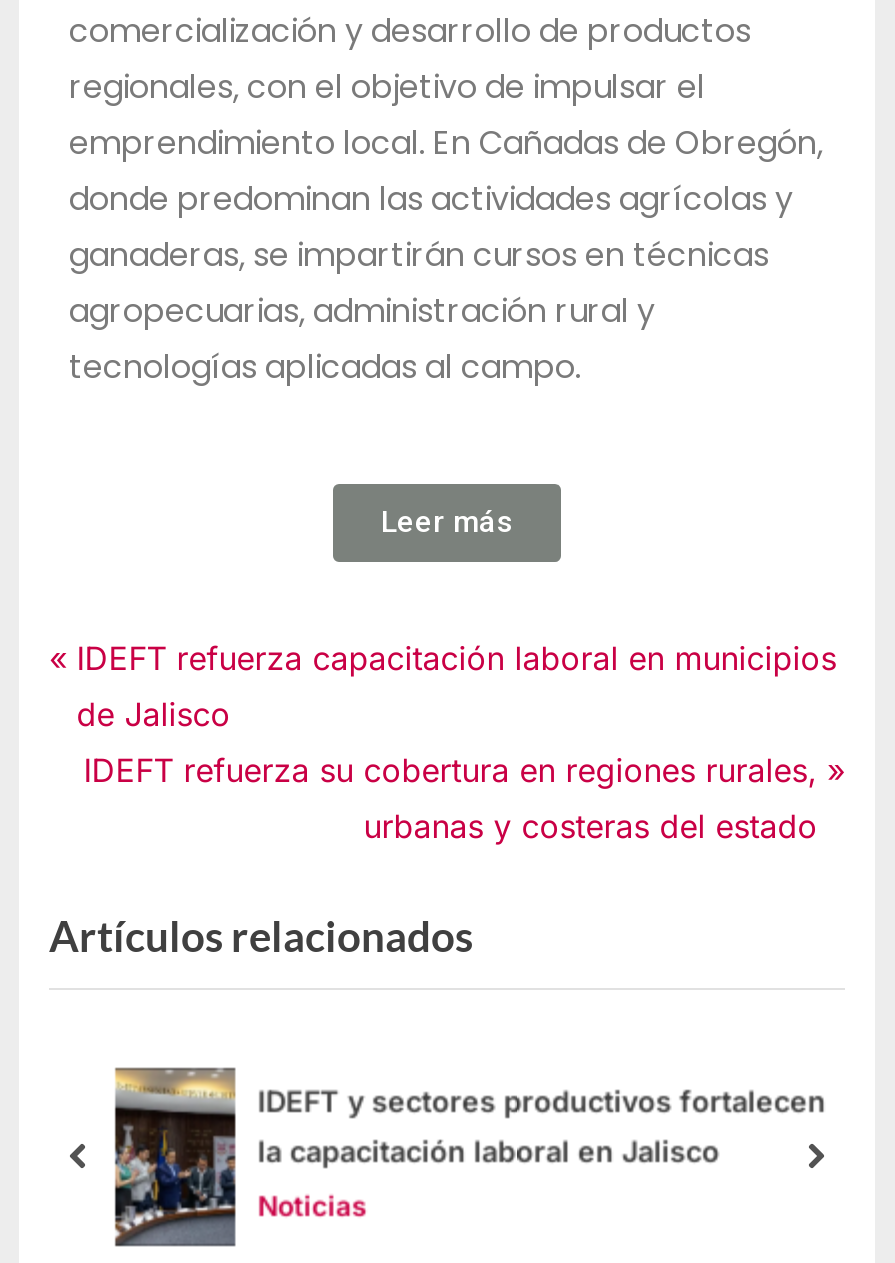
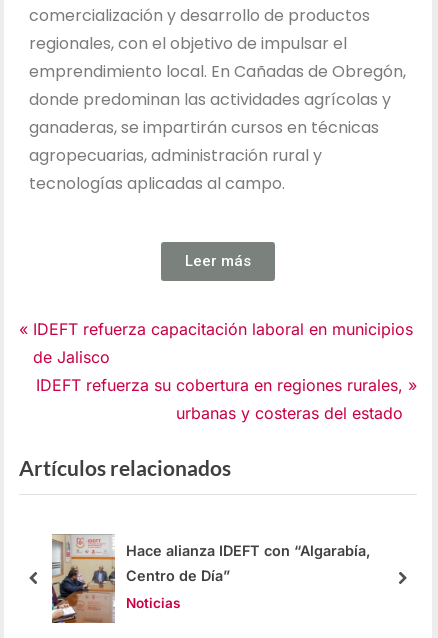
[113,1068,825,1248] [image] | IDEFT y sectores productivos fortalecen -> [51,533,371,624] [image] | Hace alianza IDEFT con “Algarabía,
[257,1135,719,1169] la capacitación laboral en Jalisco -> [126,567,230,584] Centro de Día”

